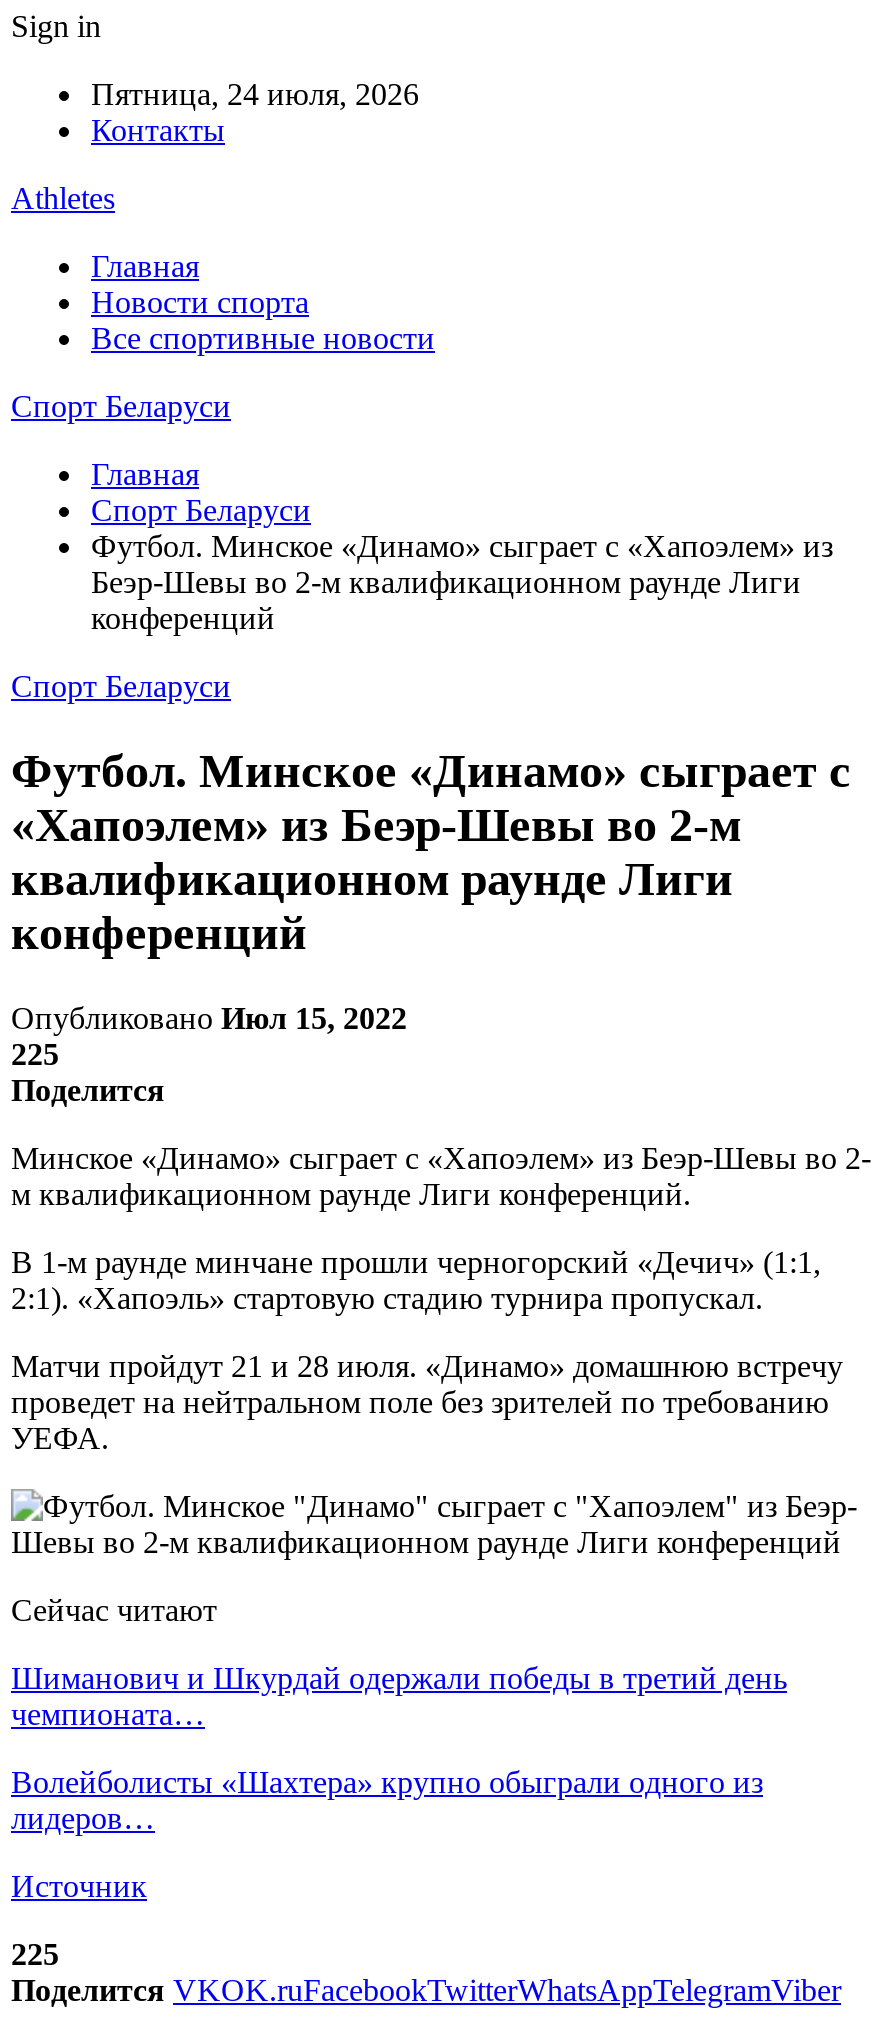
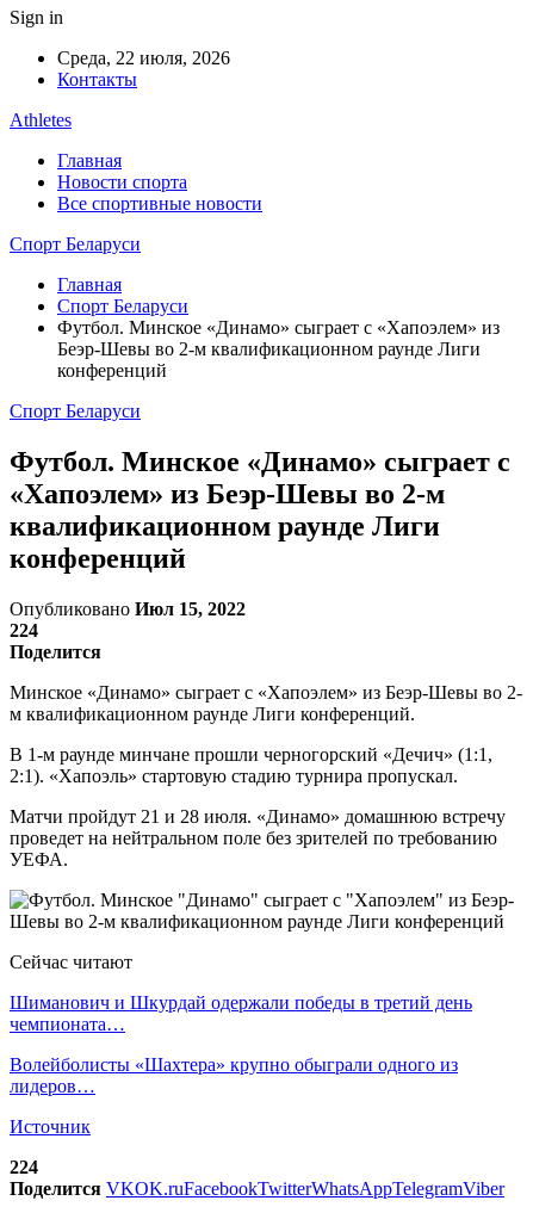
[91,77,419,111] Пятница, 24 июля, 2026 -> [57,48,230,68] Среда, 22 июля, 2026
[11,1037,59,1071] 225 -> [10,620,38,640] 224
[11,1937,59,1971] 225 -> [10,1157,38,1177] 224

